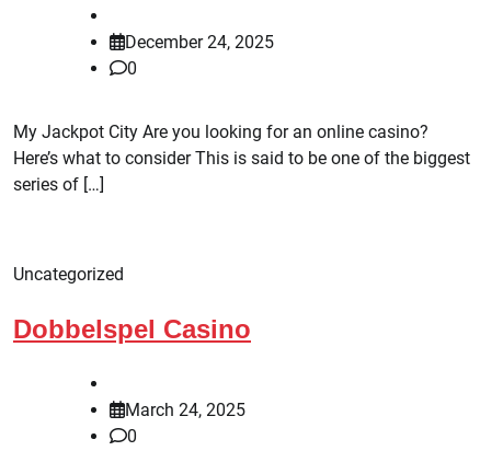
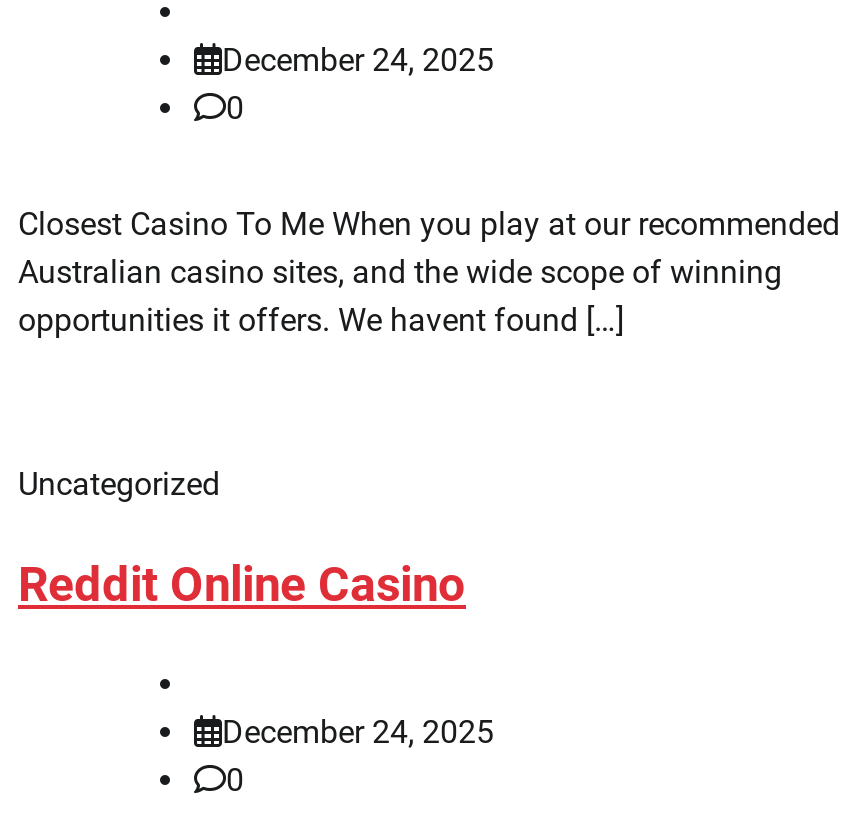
[13,122,470,195] My Jackpot City Are you looking for an online casino? | Here’s what to consider This is said to be one of the biggest | series of […] -> [18,205,840,339] Closest Casino To Me When you play at our recommended | Australian casino sites, and the wide scope of winning | opportunities it offers. We havent found […]
[13,314,251,344] Dobbelspel Casino -> [18,557,466,613] Reddit Online Casino
[125,399,245,420] March 24, 2025 -> [222,713,494,751] December 24, 2025

